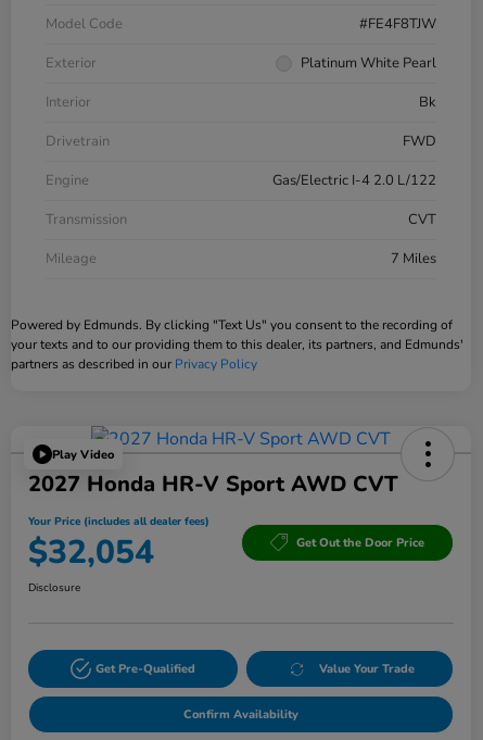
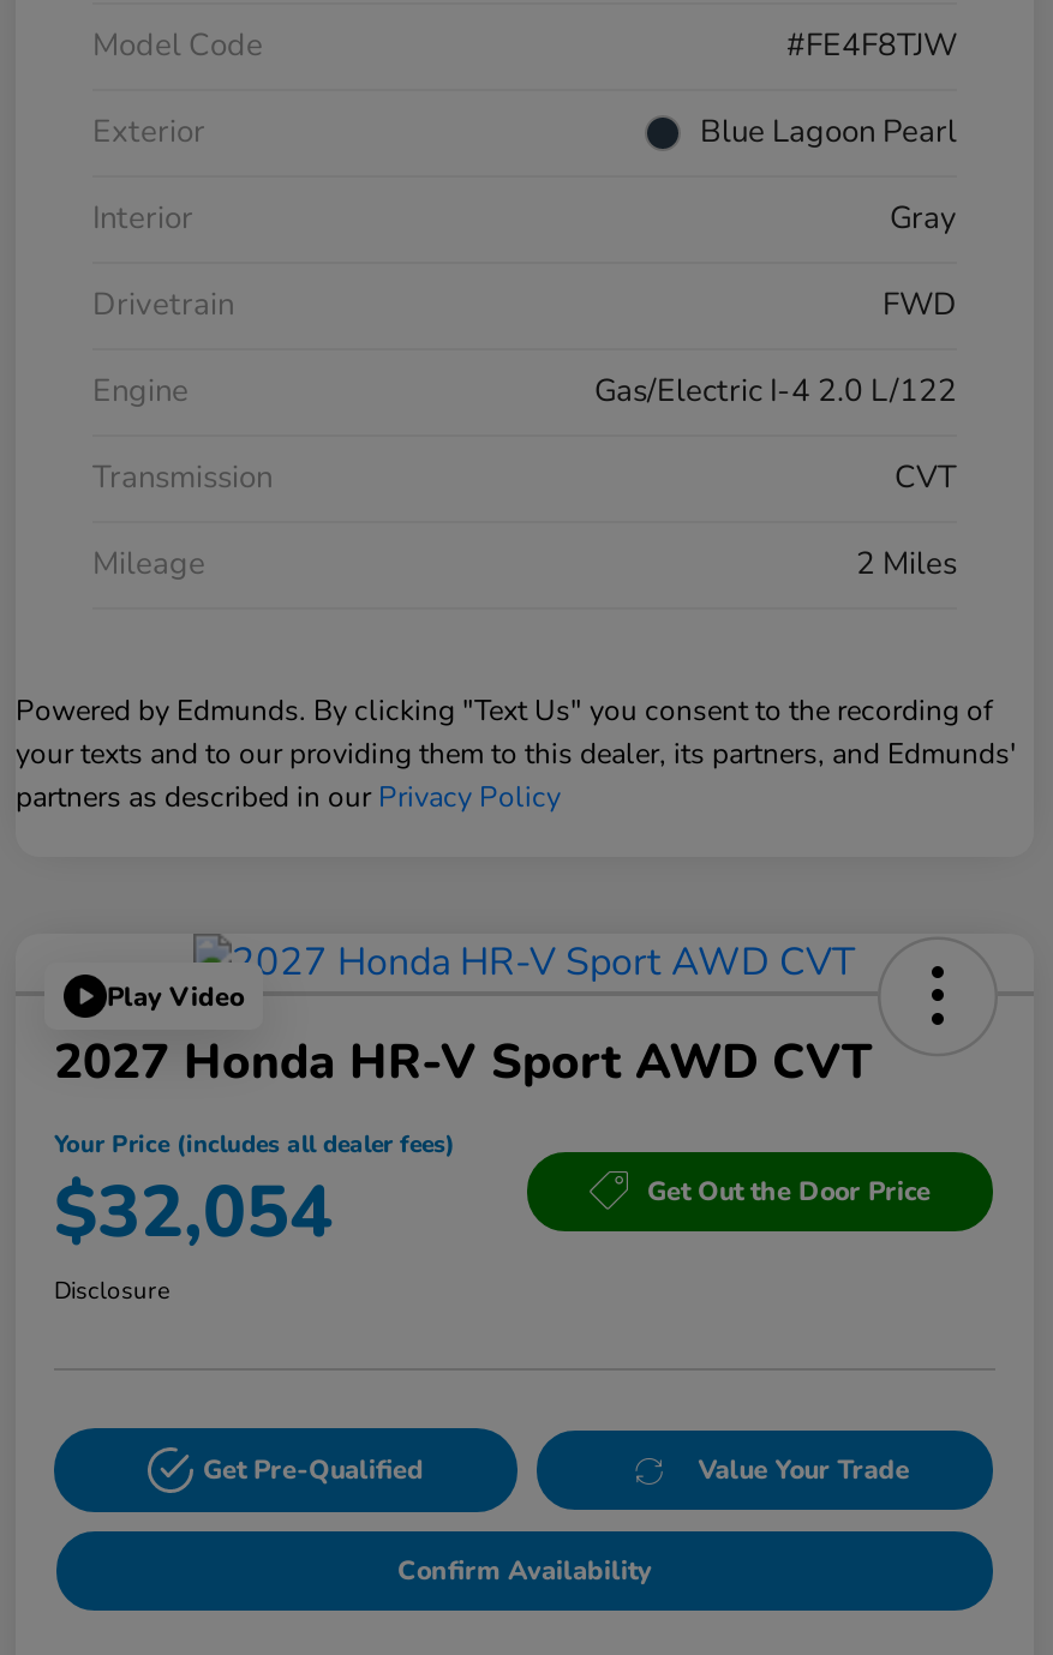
[301,53,436,73] Platinum White Pearl -> [700,111,957,154] Blue Lagoon Pearl
[419,93,436,112] Bk -> [890,197,957,241] Gray
[391,249,436,269] 7 Miles -> [856,543,957,586] 2 Miles

